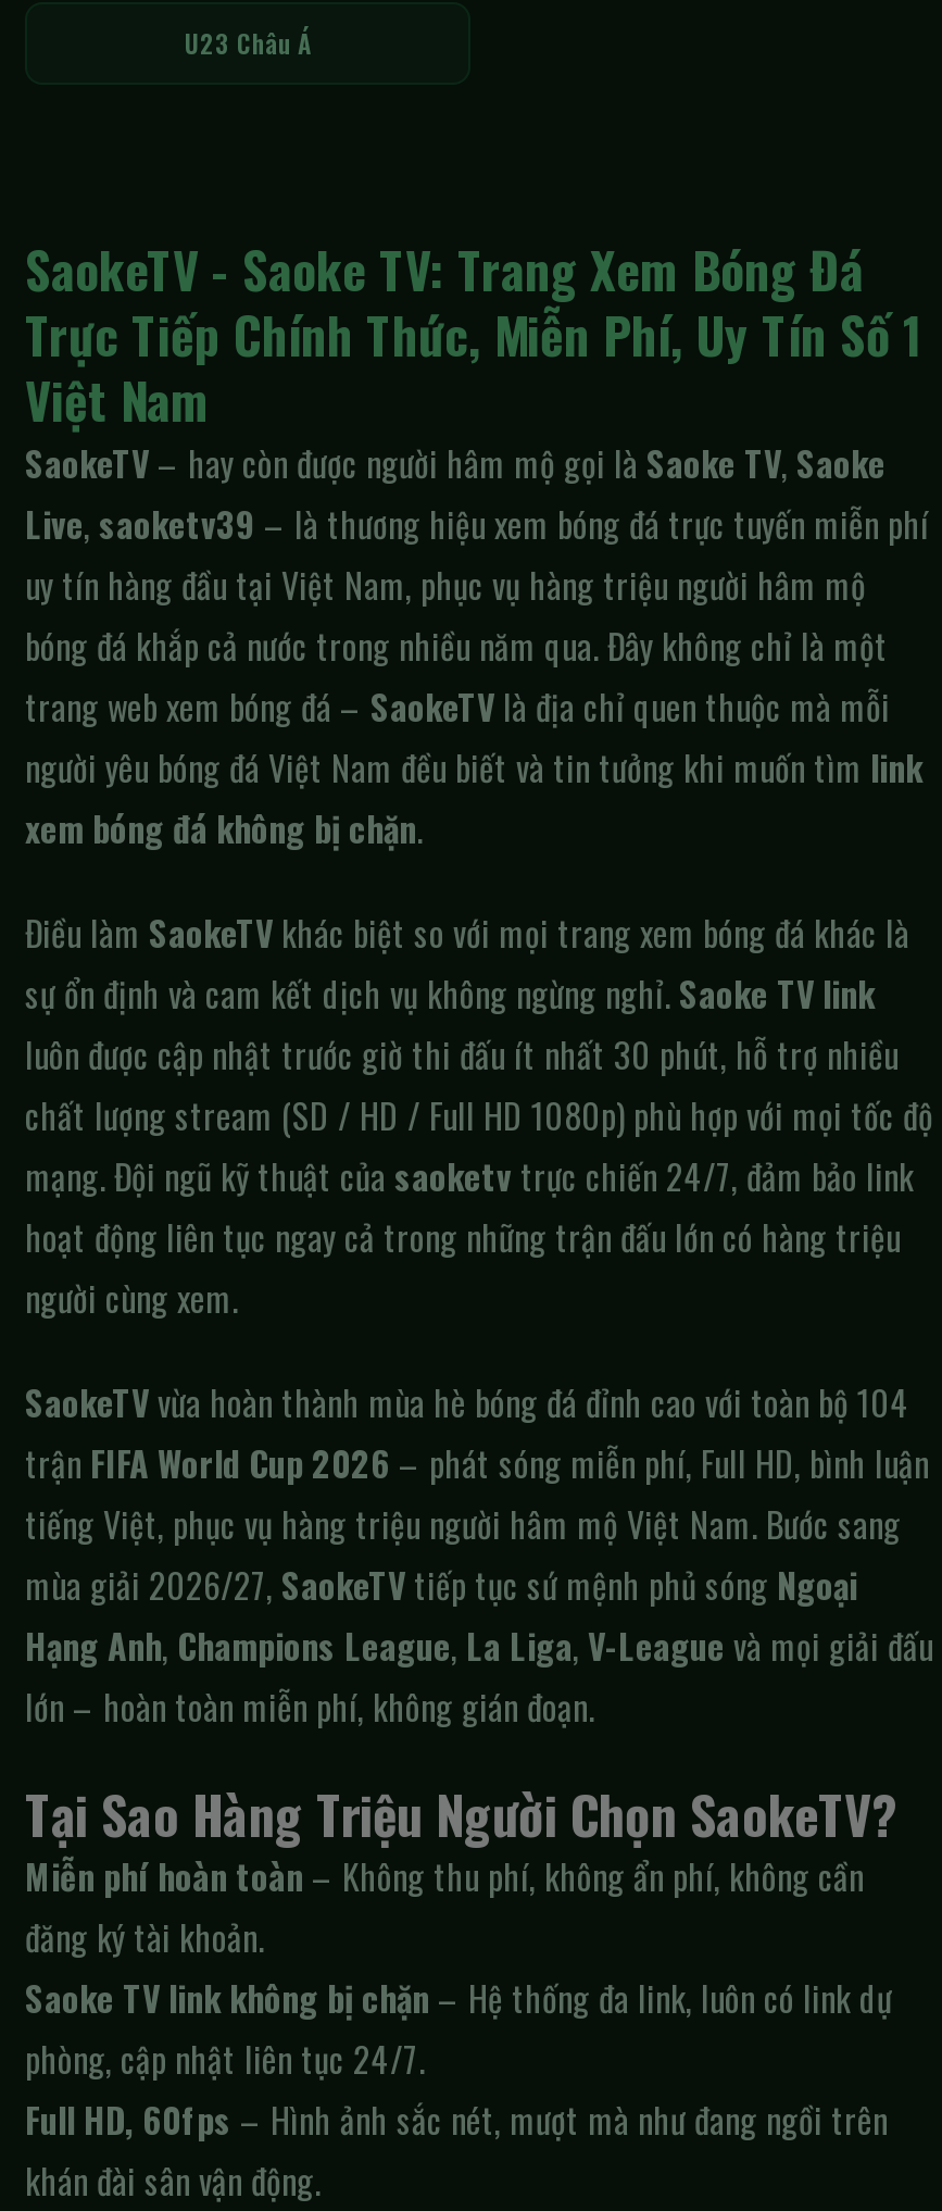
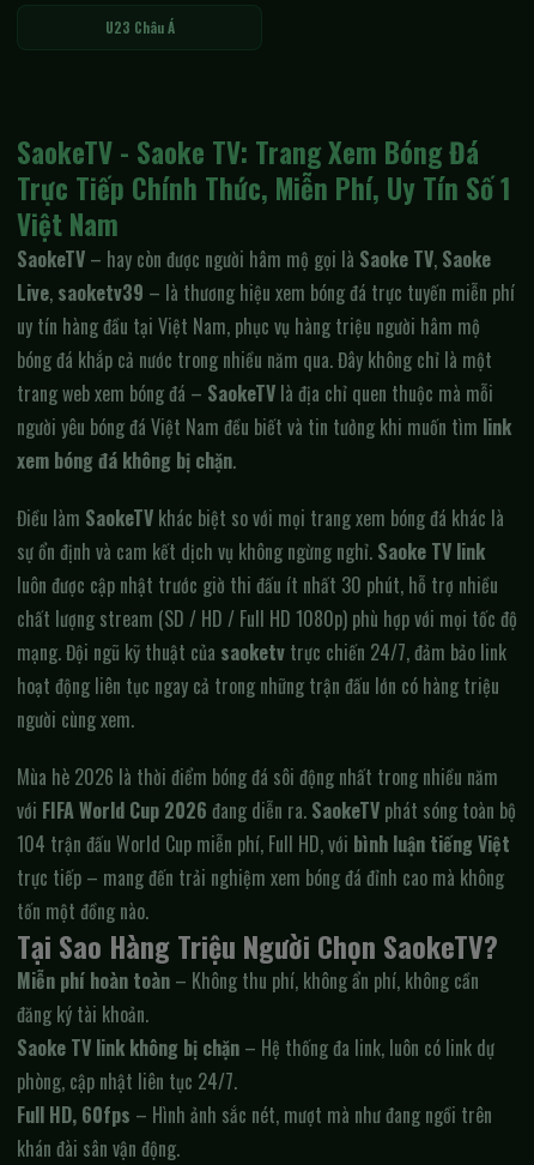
[25,1377,933,1733] SaokeTVvừa hoàn thành mùa hè bóng đá đỉnh cao với toàn bộ 104 | trận FIFA World Cup 2026 – phát sóng miễn phí, Full HD, bình luận | tiếng Việt, phục vụ hàng triệu người hâm mộ Việt Nam. Bước sang | mùa giải 2026/27, SaokeTV tiếp tục sứ mệnh phủ sóng Ngoại | Hạng Anh, Champions League, La Liga, V-League và mọi giải đấu | lớn – hoàn toàn miễn phí, không gián đoạn. -> [17,763,516,926] Mùa hè 2026 là thời điểm bóng đá sôi động nhất trong nhiều năm | với FIFA World Cup 2026 đang diễn ra. SaokeTV phát sóng toàn bộ | 104 trận đấu World Cup miễn phí, Full HD, với bình luận tiếng Việt | trực tiếp – mang đến trải nghiệm xem bóng đá đỉnh cao mà không | tốn một đồng nào.

